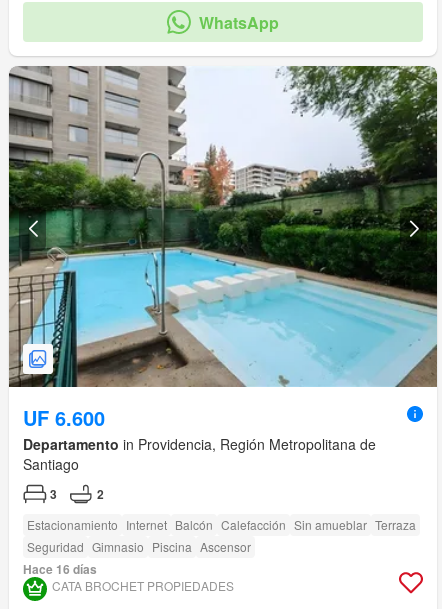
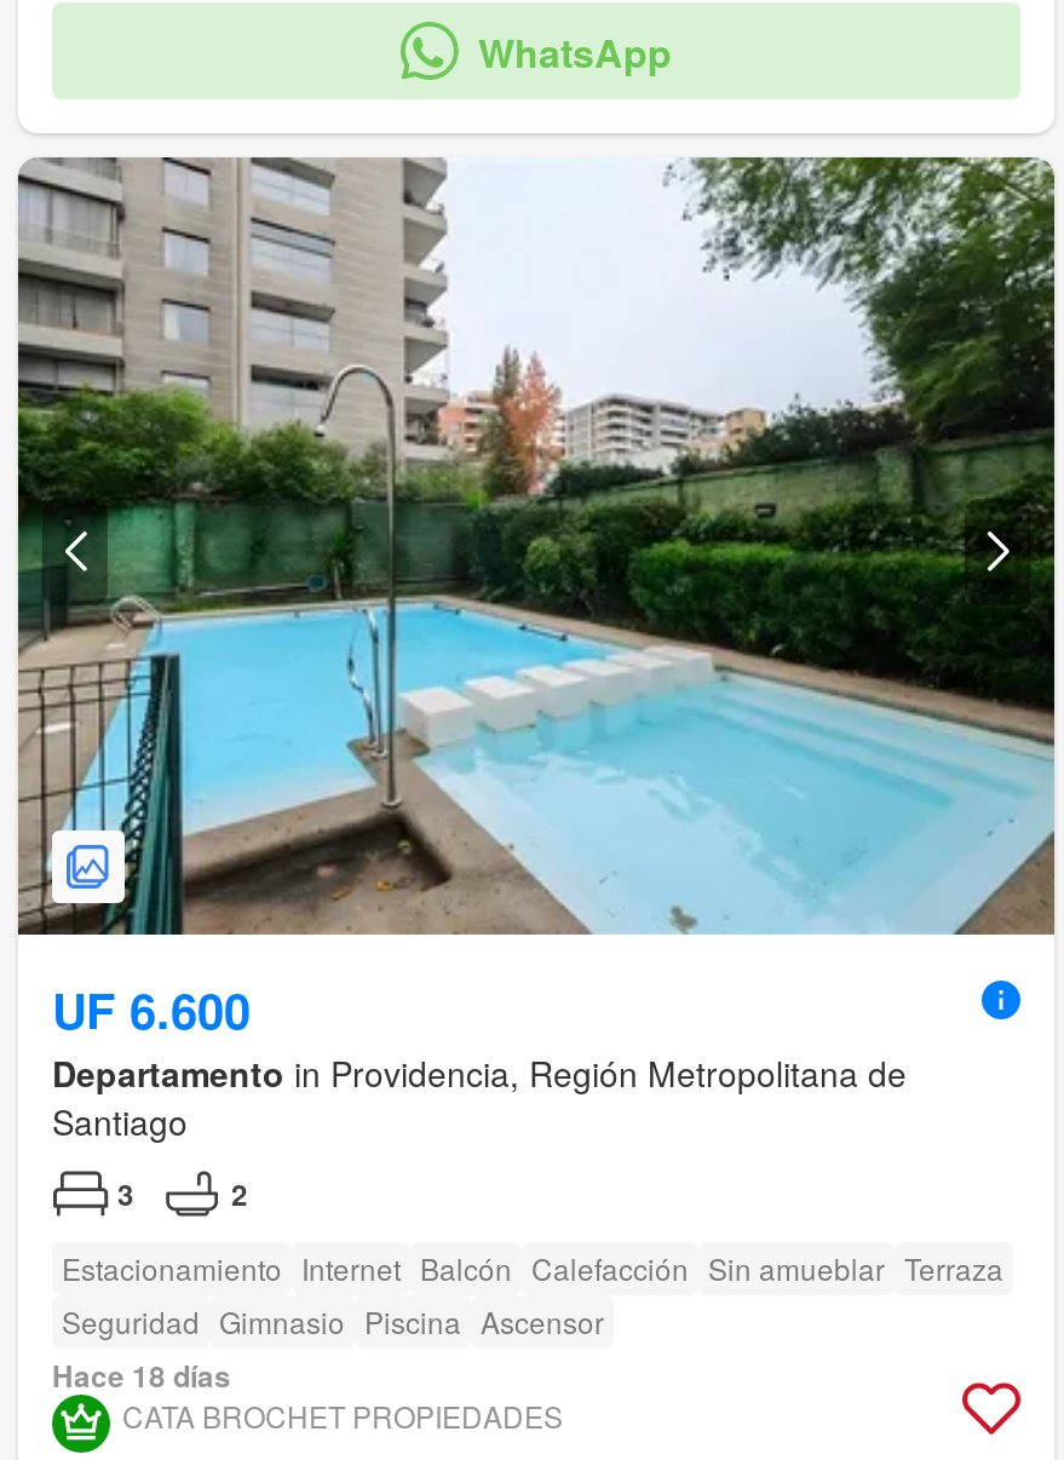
[23,560,97,578] Hace 16 días -> [52,1354,231,1398] Hace 18 días

